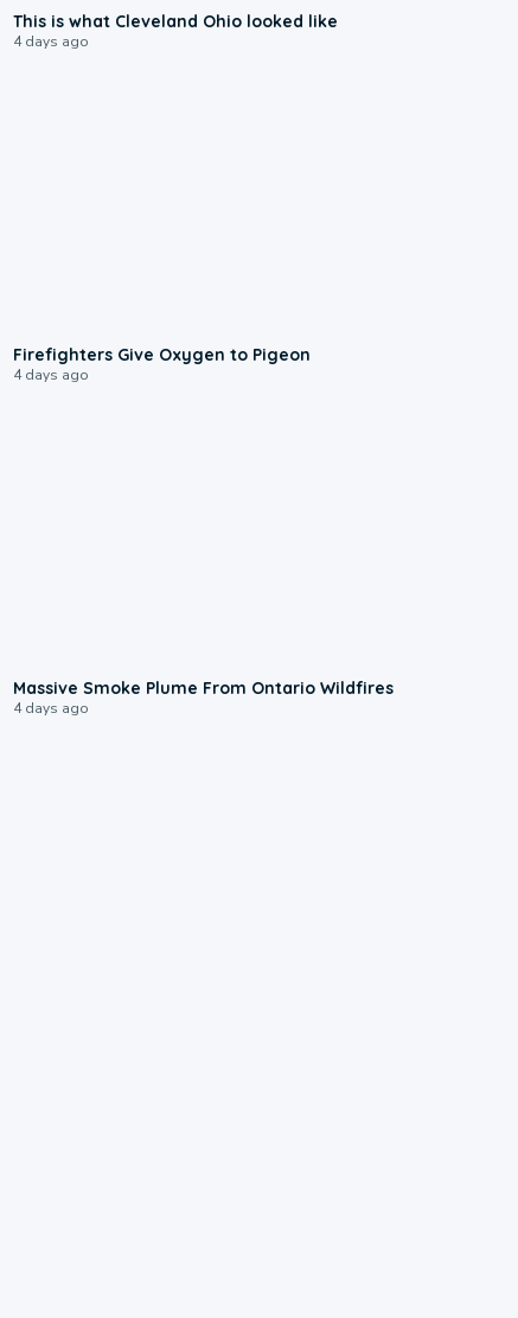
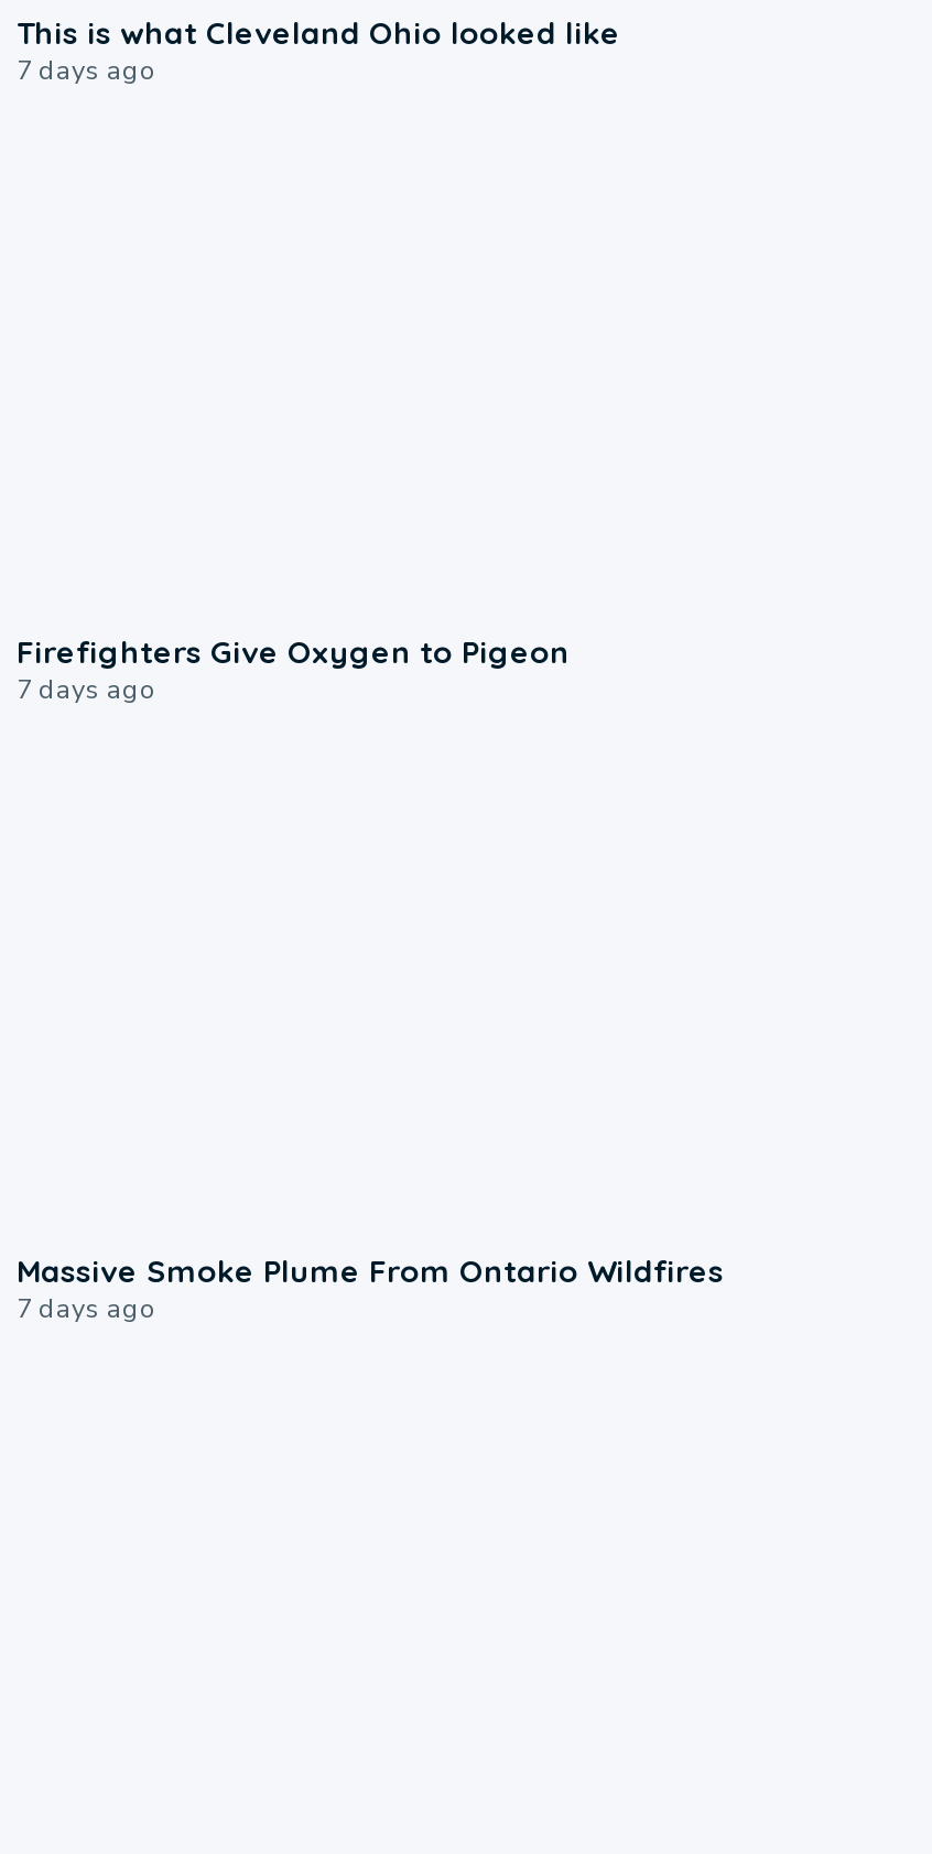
[14,32,89,51] 4 days ago -> [16,53,157,89] 7 days ago
[14,366,89,385] 4 days ago -> [16,672,157,708] 7 days ago
[14,699,89,718] 4 days ago -> [16,1292,157,1327] 7 days ago

